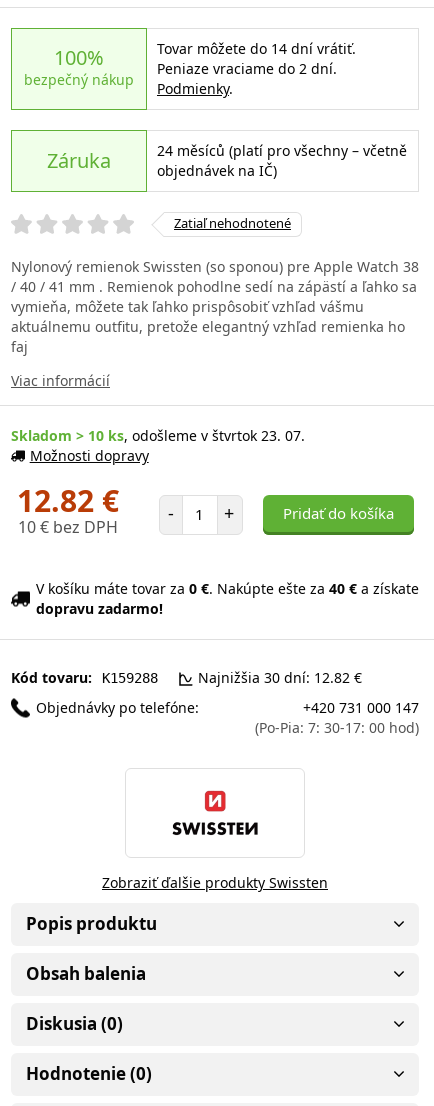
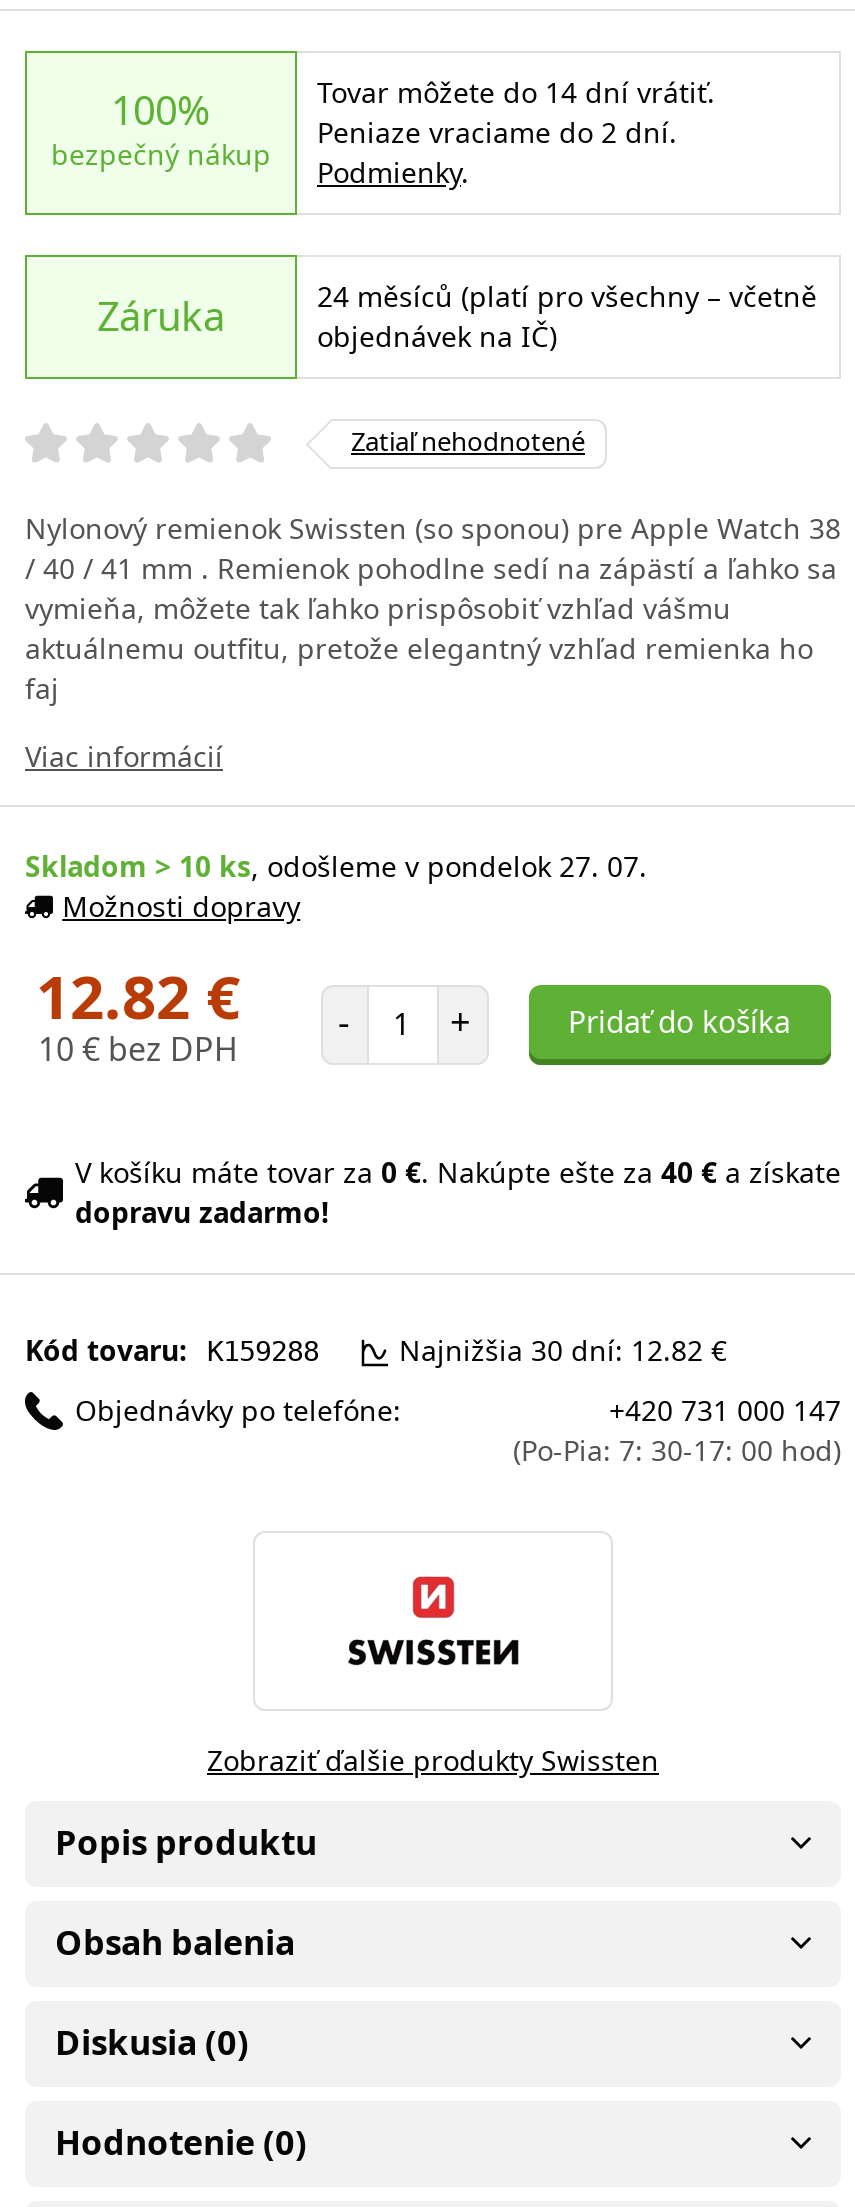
[11,426,305,445] Skladom > 10 ks, odošleme v štvrtok 23. 07. -> [25,847,647,885] Skladom > 10 ks, odošleme v pondelok 27. 07.

